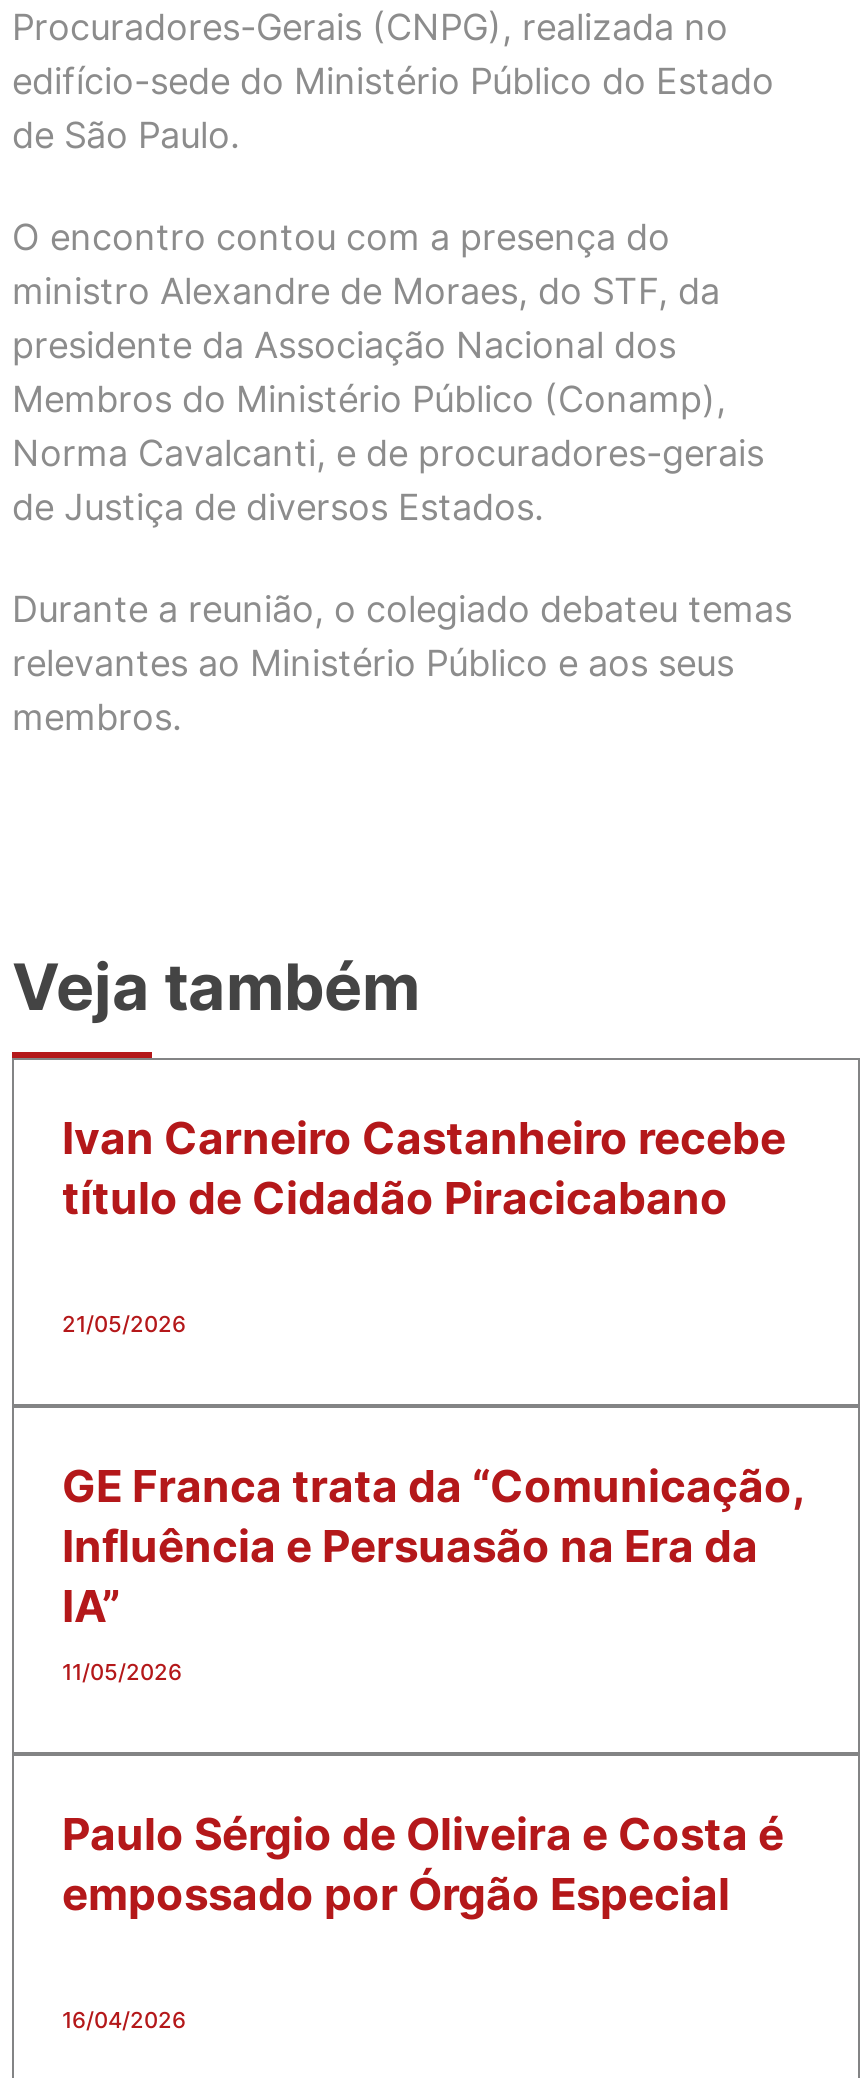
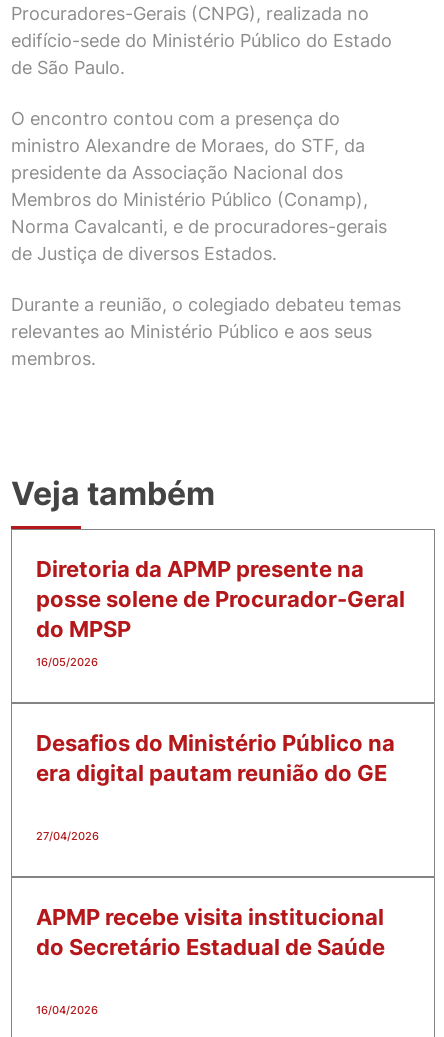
[62,1112,786,1224] Ivan Carneiro Castanheiro recebe | título de Cidadão Piracicabano -> [36,556,405,642] Diretoria da APMP presente na | posse solene de Procurador-Geral | do MPSP
[62,1310,186,1338] 21/05/2026 -> [36,655,98,669] 16/05/2026
[62,1460,804,1632] GE Franca trata da “Comunicação, | Influência e Persuasão na Era da | IA” -> [36,730,395,786] Desafios do Ministério Público na | era digital pautam reunião do GE
[62,1658,182,1686] 11/05/2026 -> [36,829,99,843] 27/04/2026
[62,1808,784,1920] Paulo Sérgio de Oliveira e Costa é | empossado por Órgão Especial -> [36,904,385,960] APMP recebe visita institucional | do Secretário Estadual de Saúde

